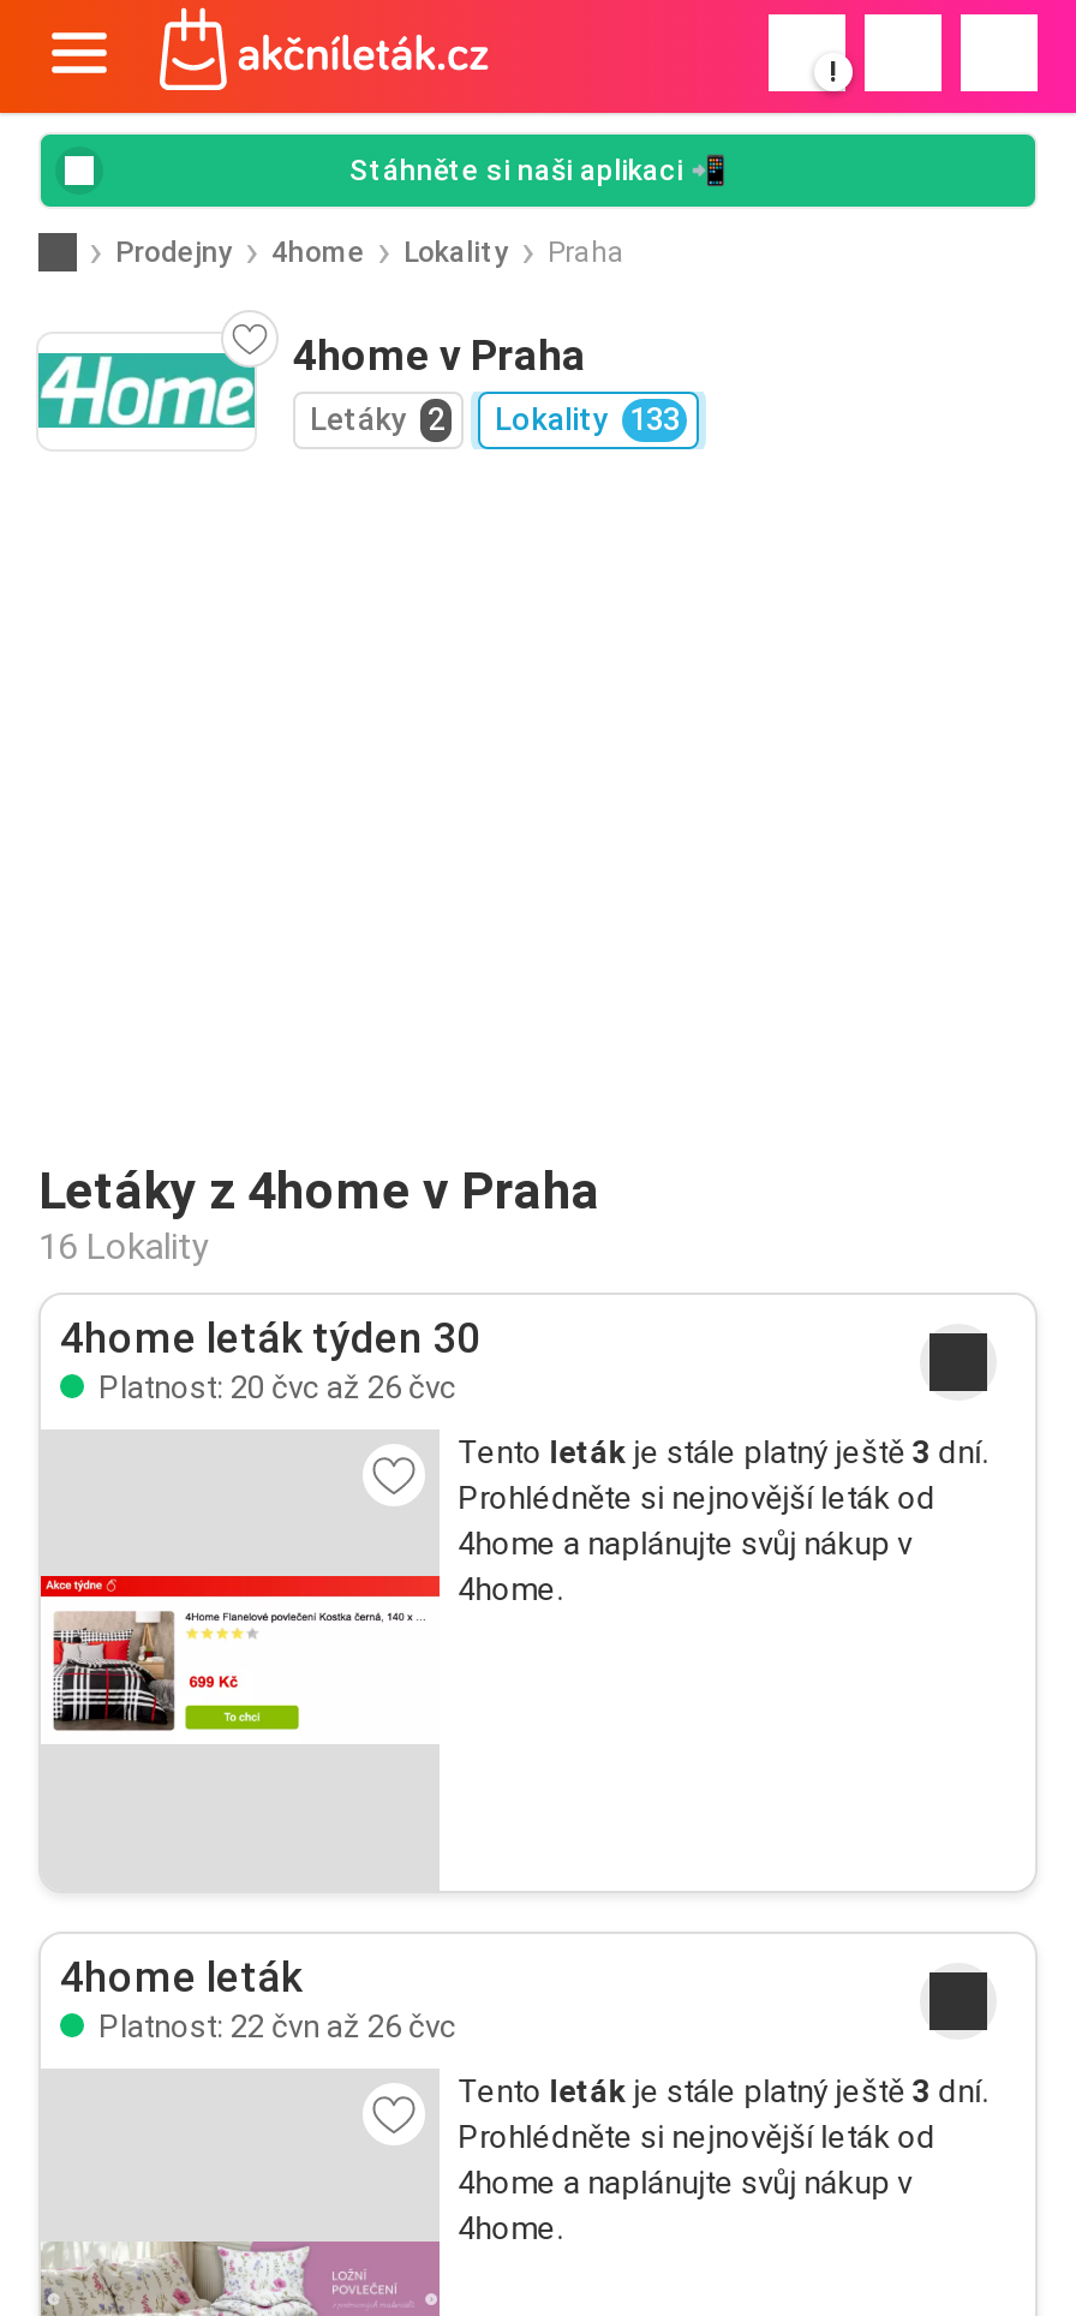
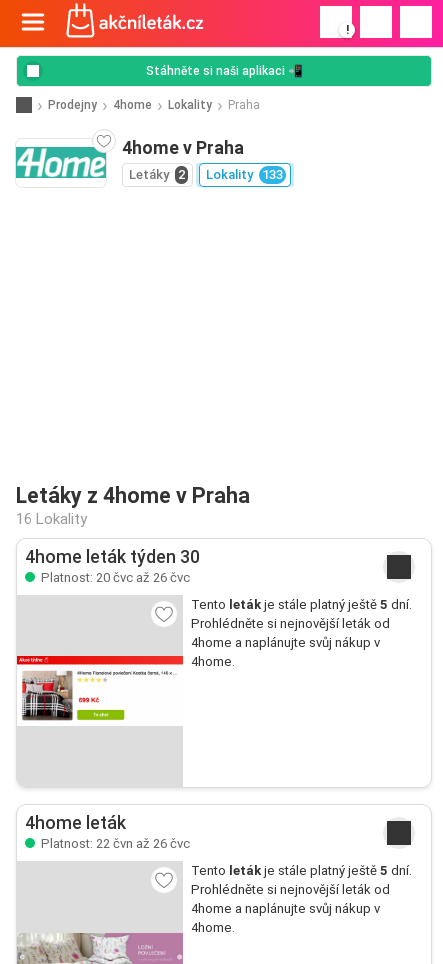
[458,1434,989,1470] Tento leták je stále platný ještě 3 dní. -> [191,597,412,612] Tento leták je stále platný ještě 5 dní.
[458,2073,989,2109] Tento leták je stále platný ještě 3 dní. -> [191,863,412,878] Tento leták je stále platný ještě 5 dní.

